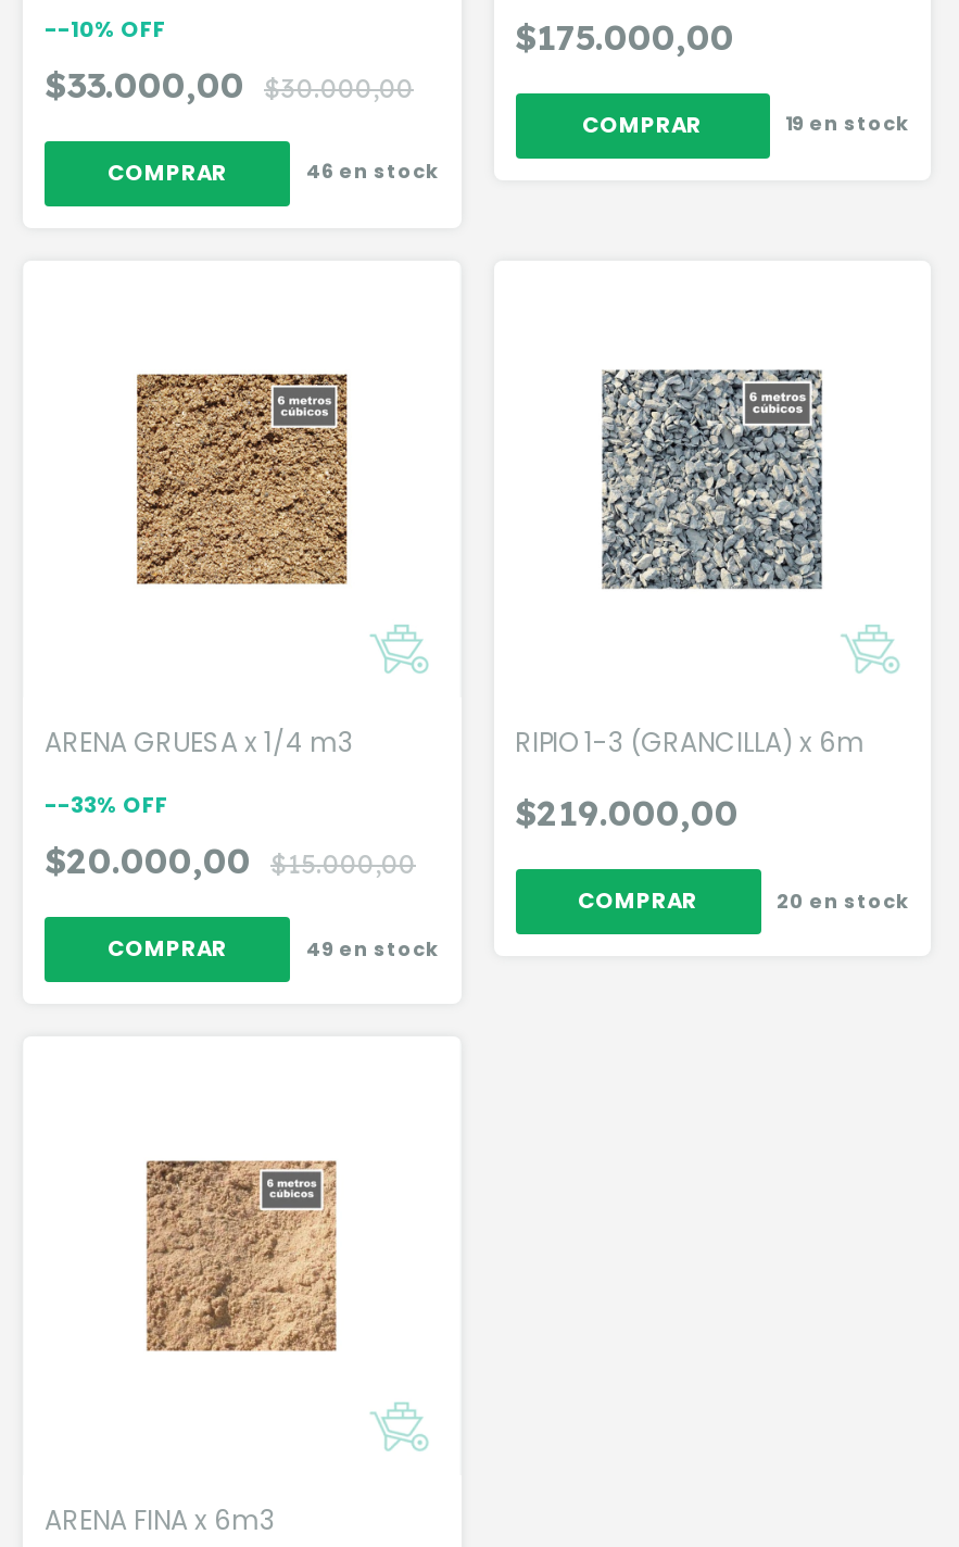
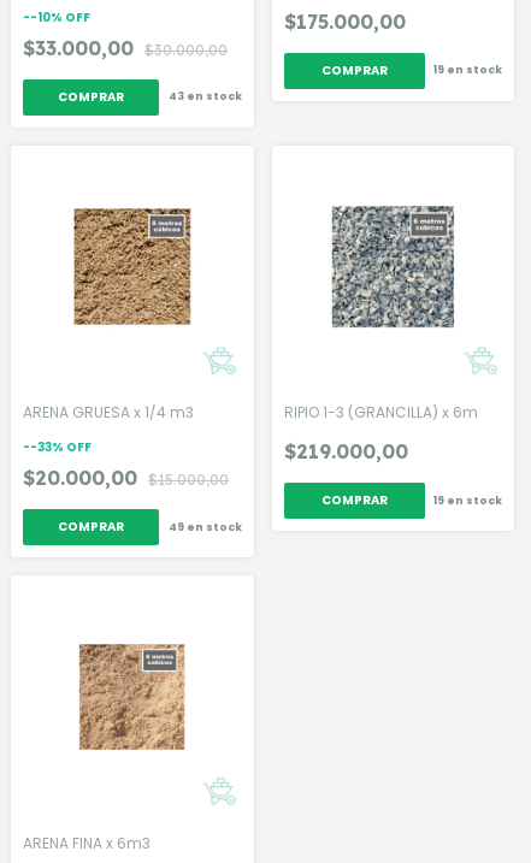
[306,159,439,185] 46 en stock -> [168,89,241,104] 43 en stock
[777,888,909,914] 20 en stock -> [433,493,502,507] 19 en stock

